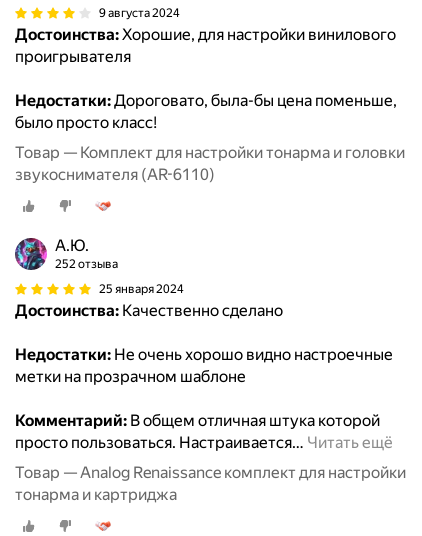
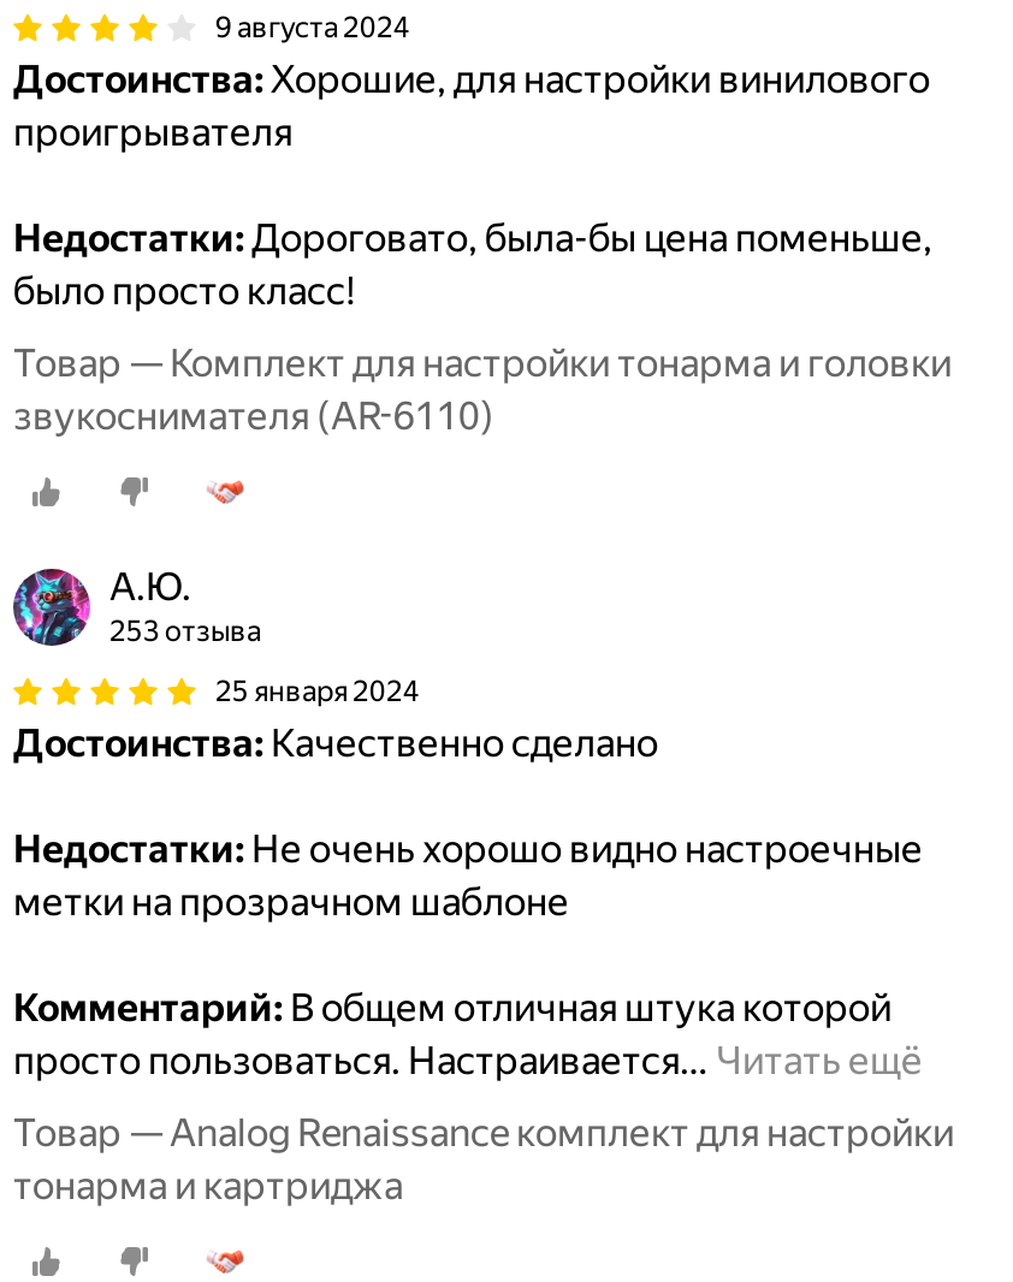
[55,257,118,271] 252 отзыва -> [109,615,261,648] 253 отзыва

